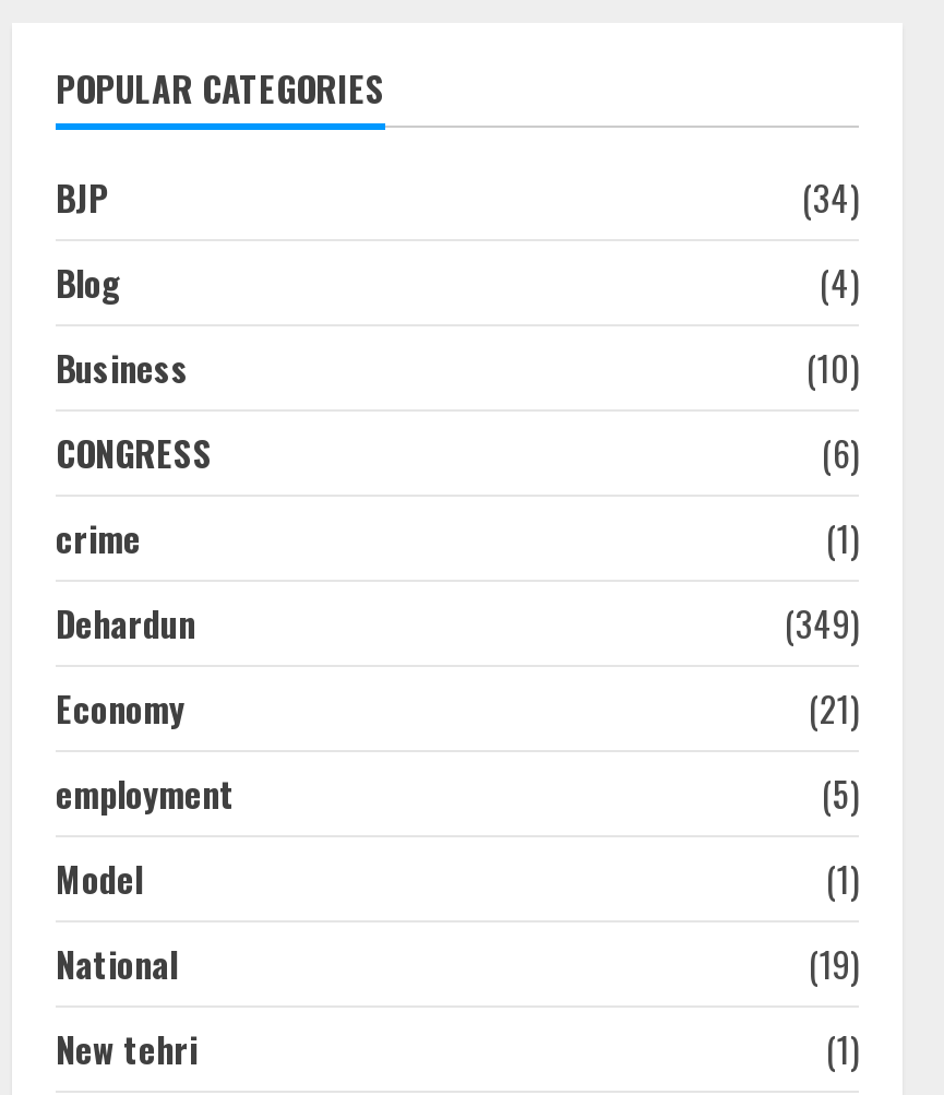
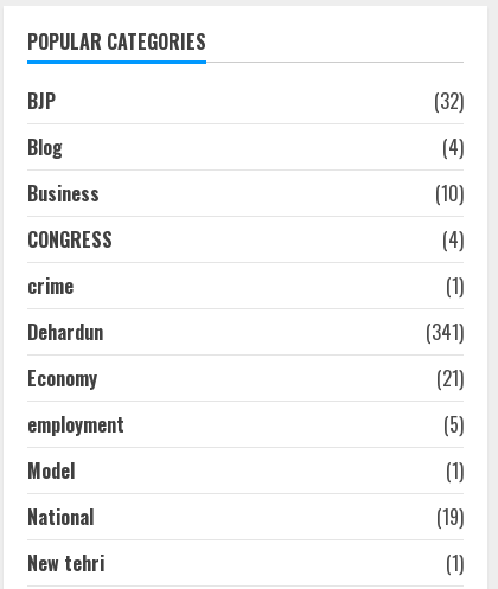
[802,171,859,224] (34) -> [434,87,464,115] (32)
[822,427,859,479] (6) -> [442,225,464,254] (4)
[785,597,859,650] (349) -> [426,318,464,346] (341)

